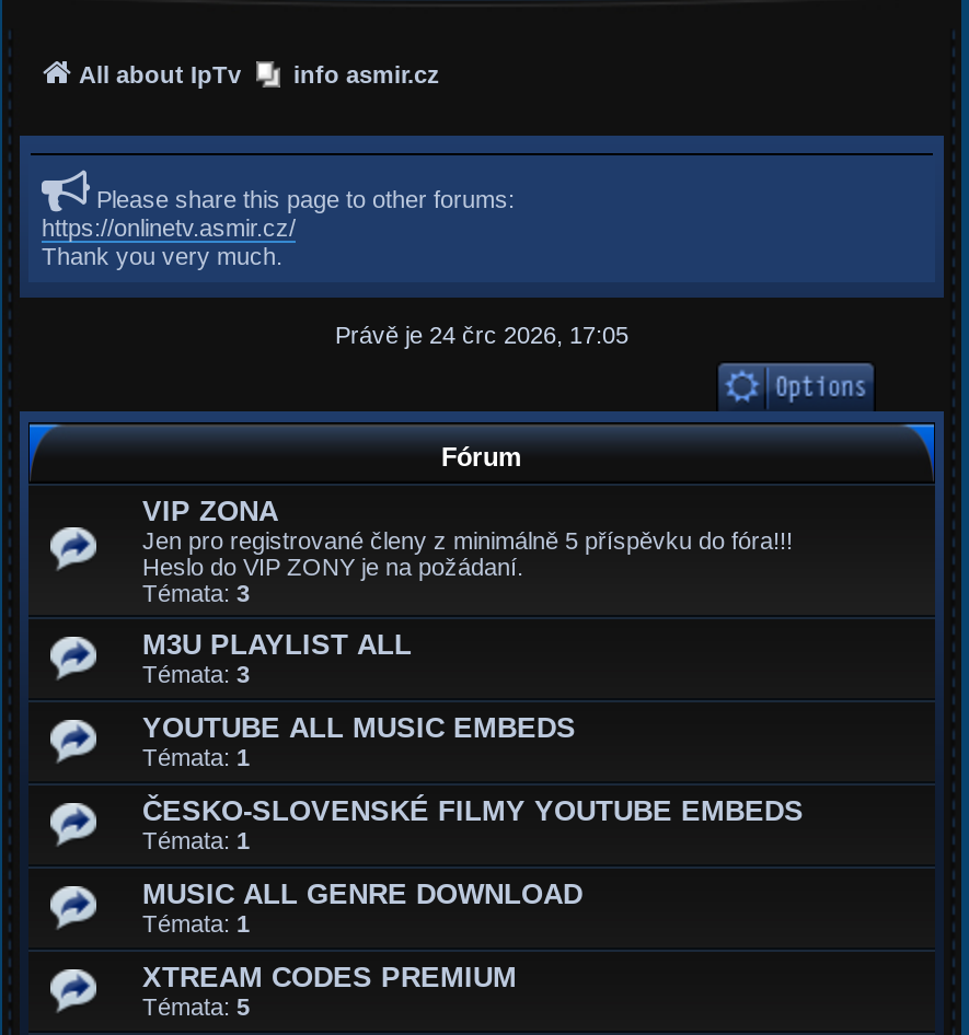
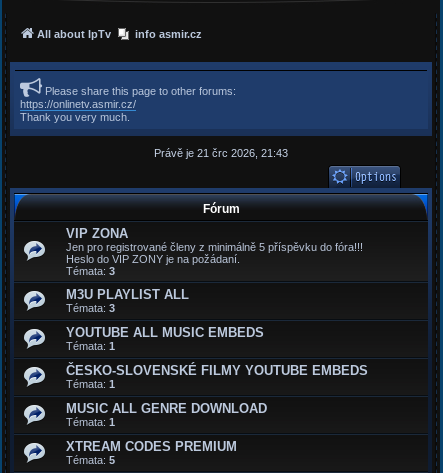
[335,321,628,347] Právě je 24 črc 2026, 17:05 -> [154,146,288,158] Právě je 21 črc 2026, 21:43

